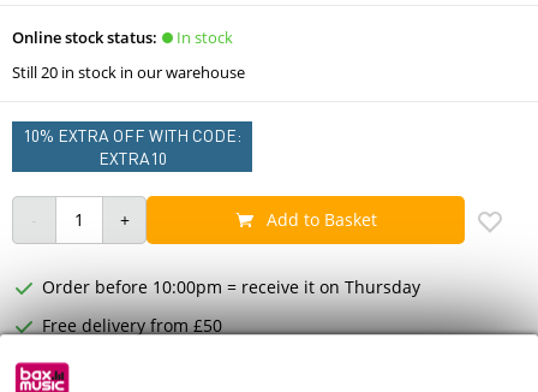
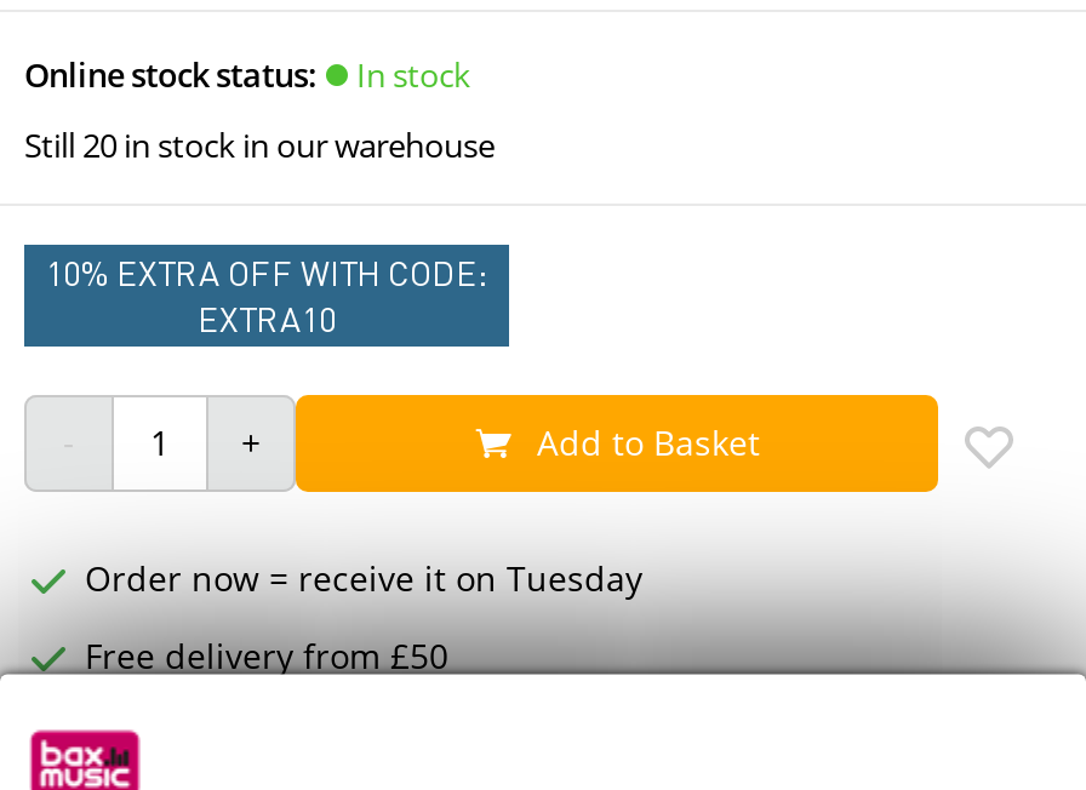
[42,275,420,298] Order before 10:00pm = receive it on Thursday -> [85,554,642,600] Order now = receive it on Tuesday

